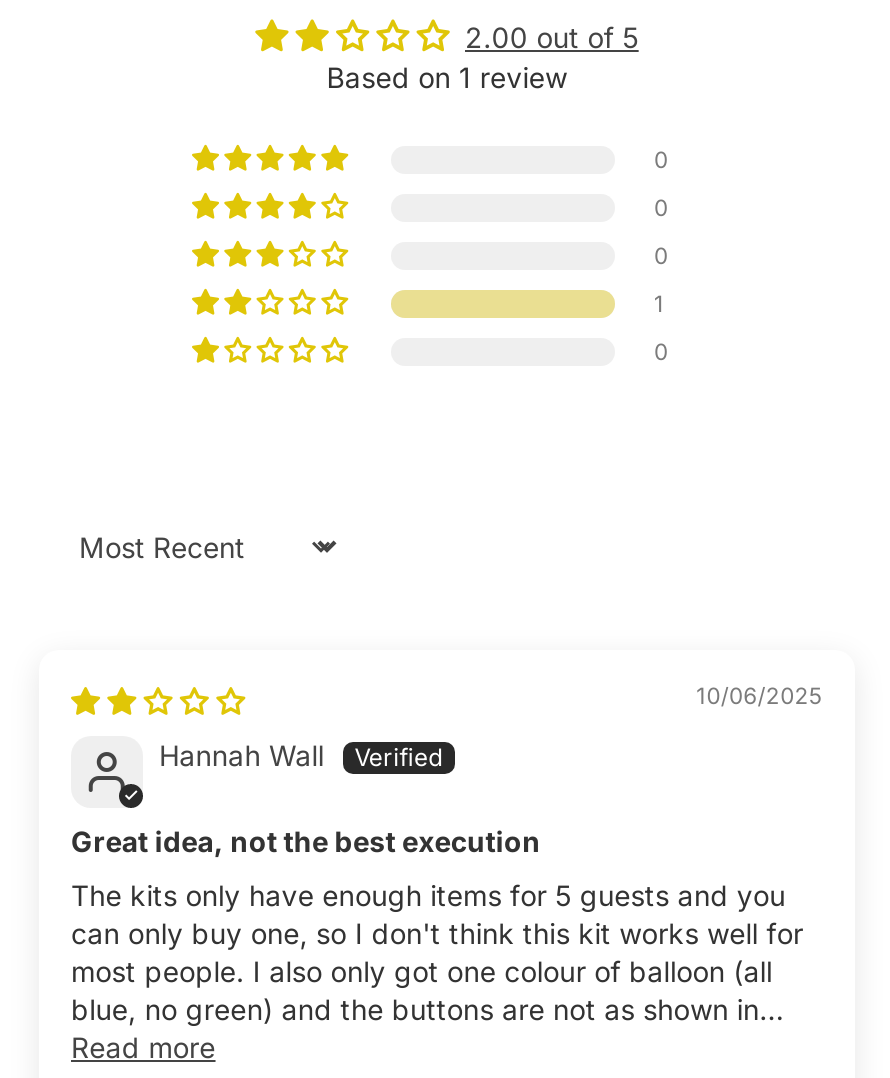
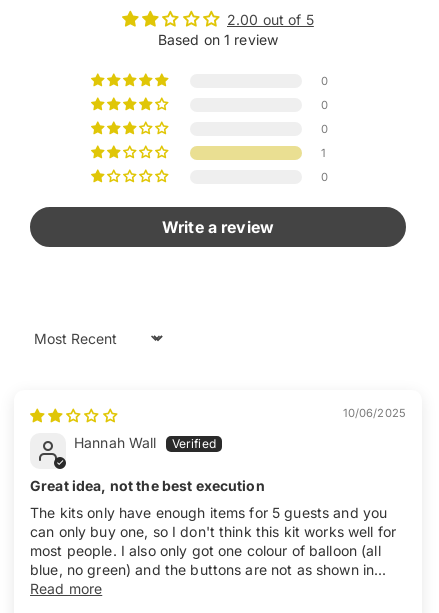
none -> [162,217,274,237] Write a review

